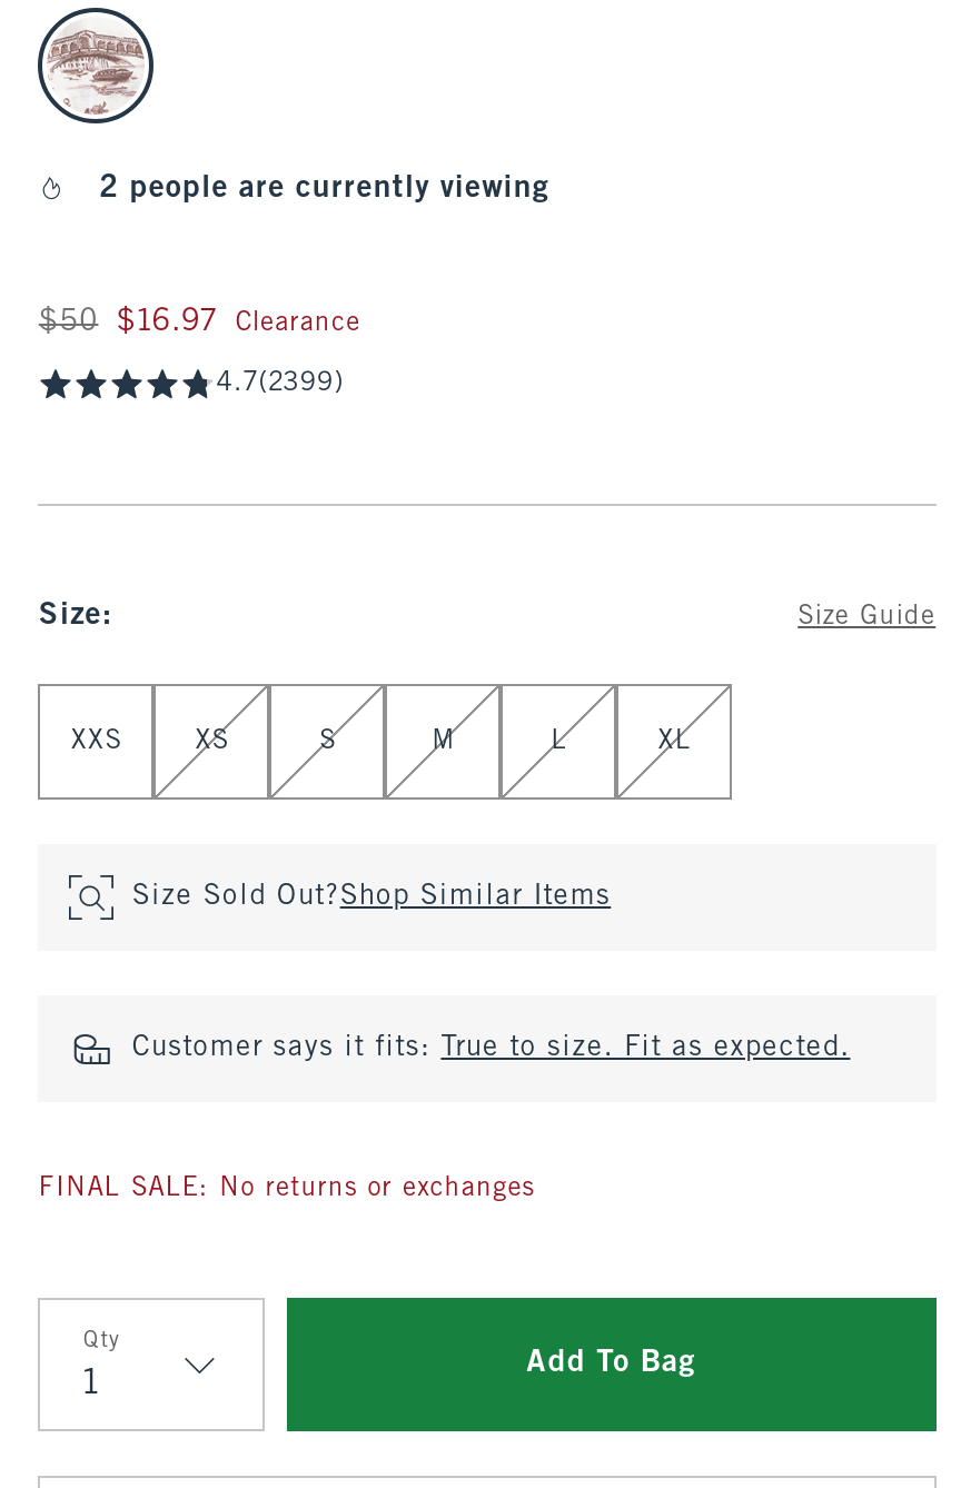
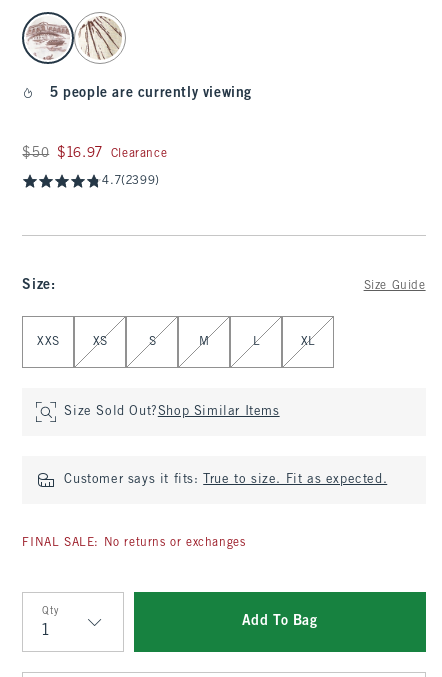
none -> [74,12,126,64] [image]
[100,175,549,204] 2 people are currently viewing -> [50,87,252,100] 5 people are currently viewing

